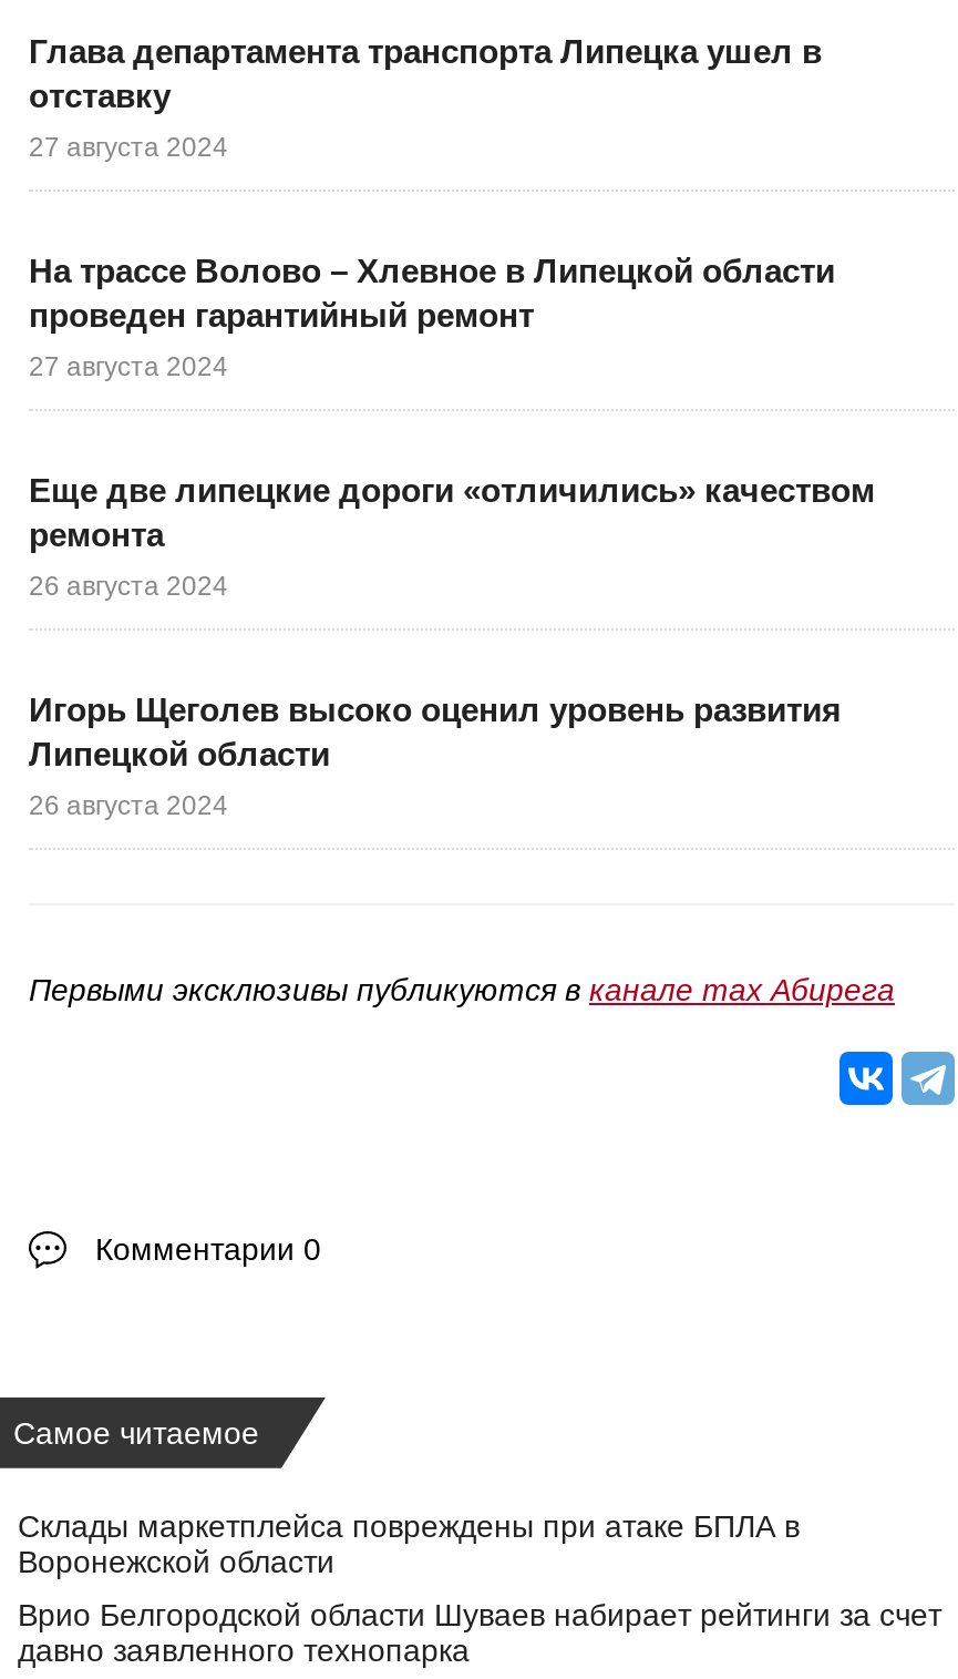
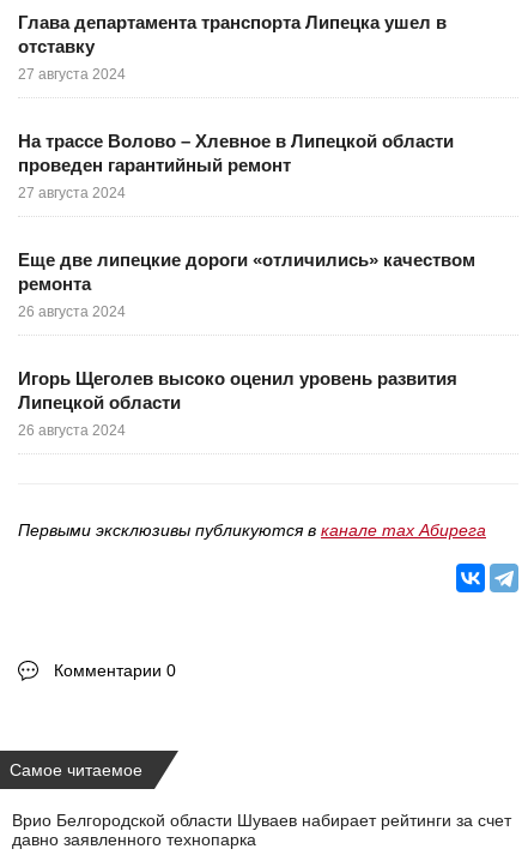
[18,1508,800,1579] Склады маркетплейса повреждены при атаке БПЛА в | Воронежской области -> none

